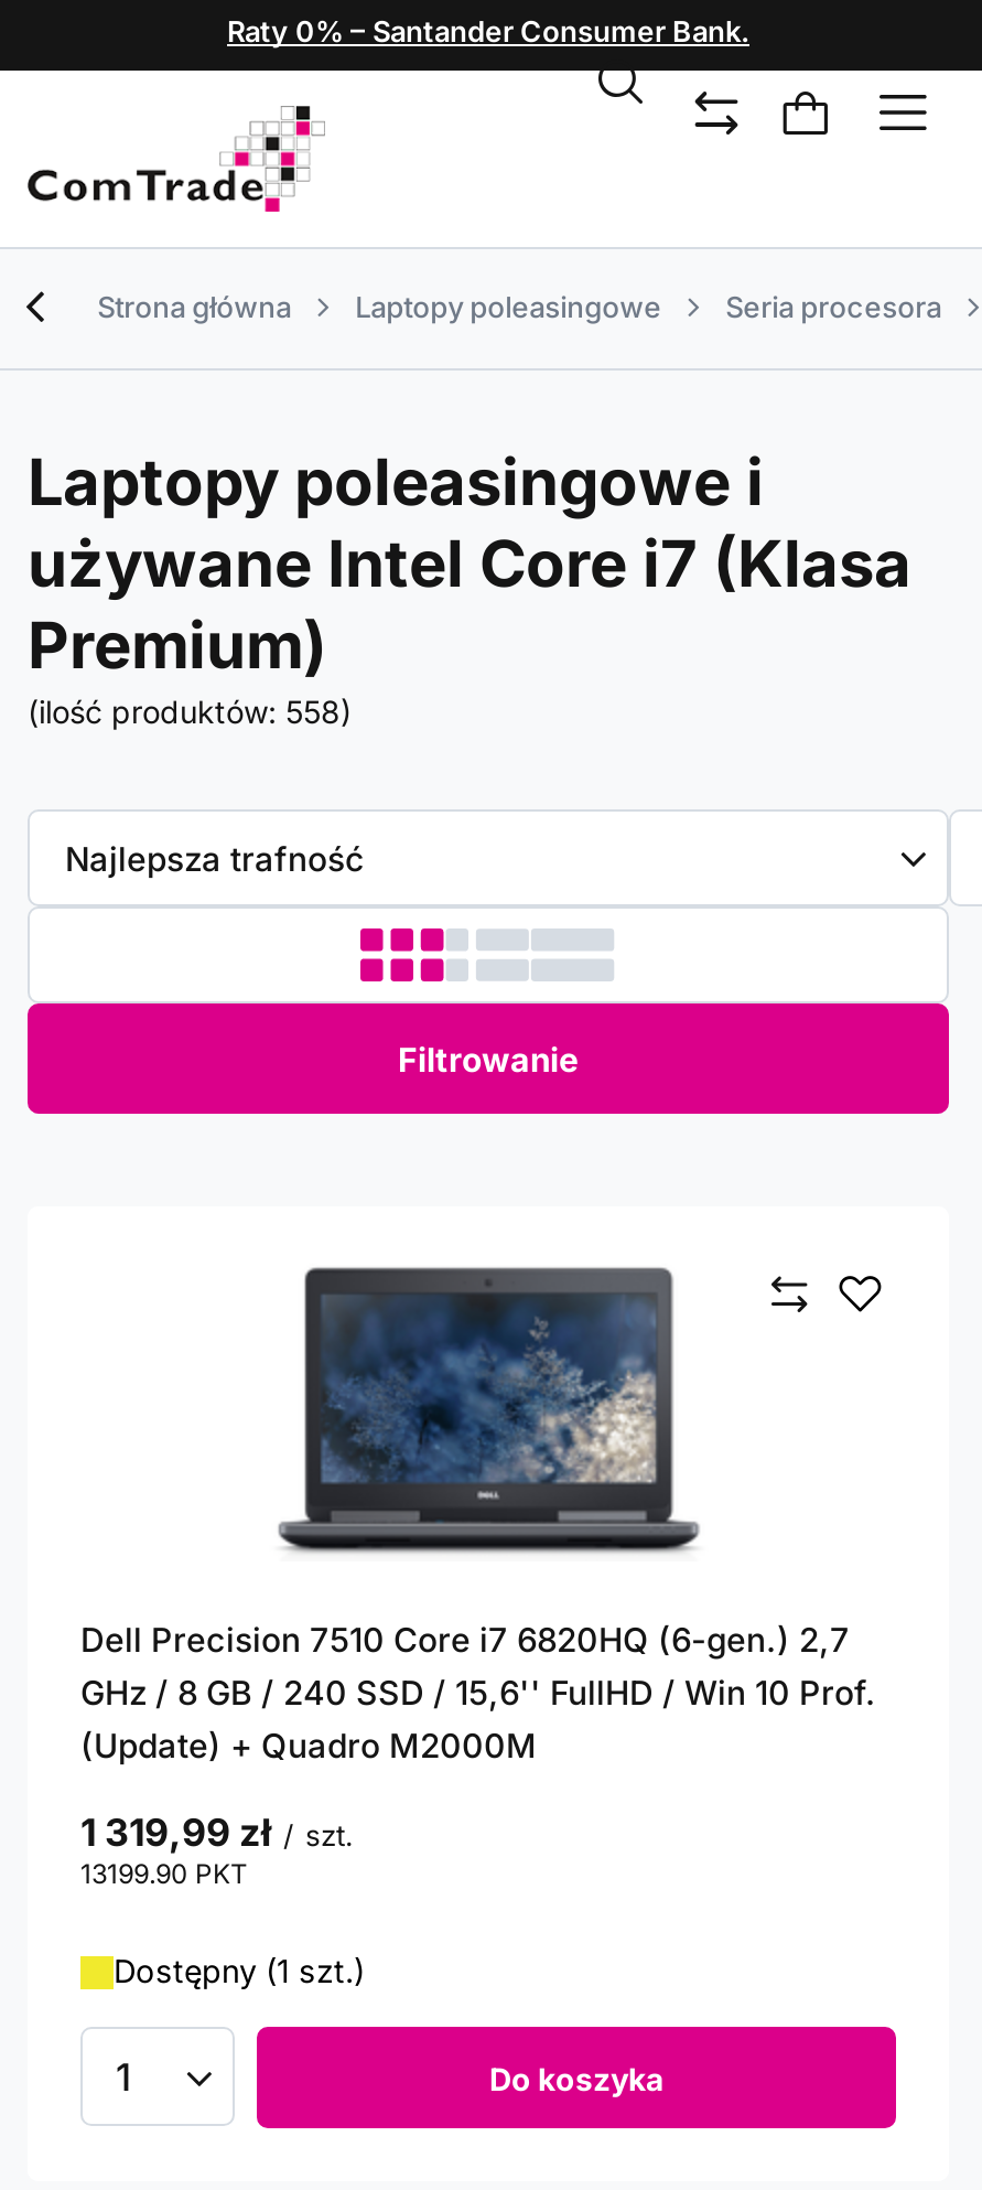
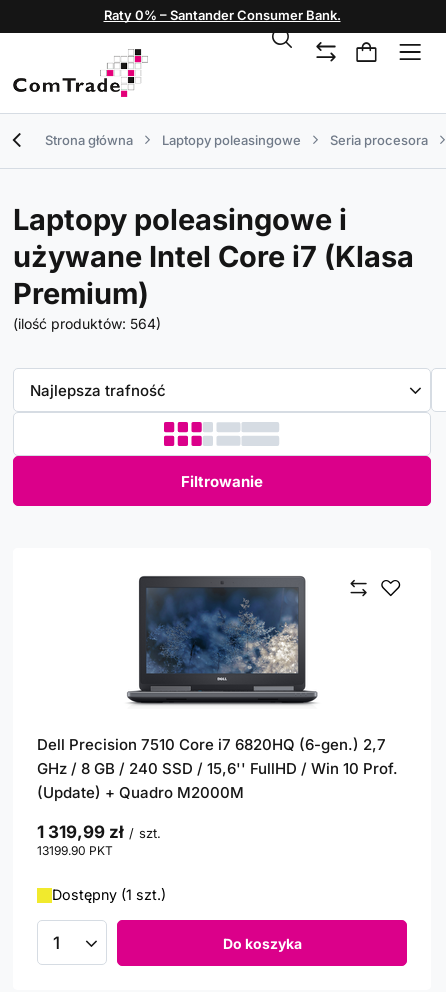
[28,693,352,730] (ilość produktów: 558) -> [13,315,161,332] (ilość produktów: 564)

